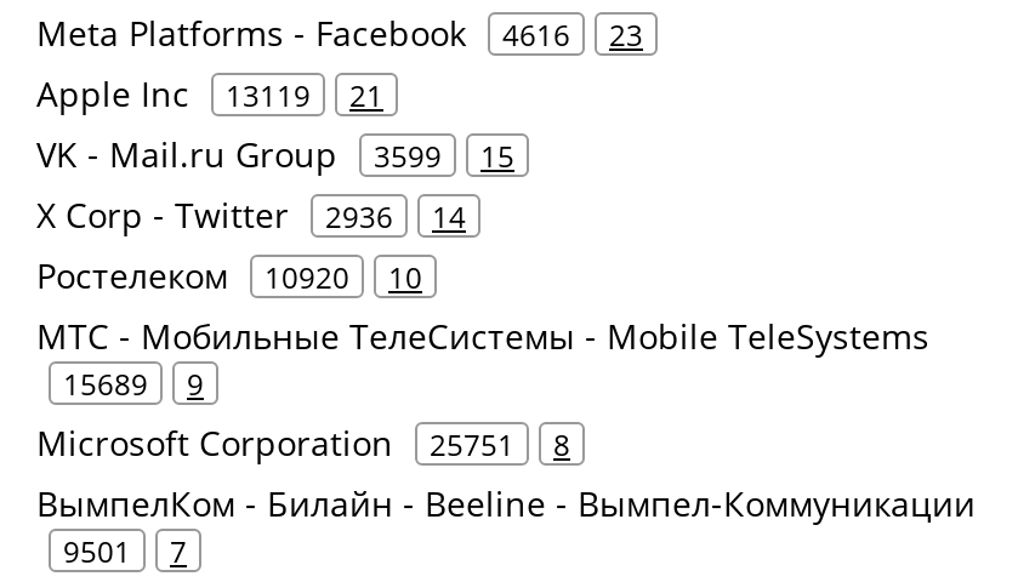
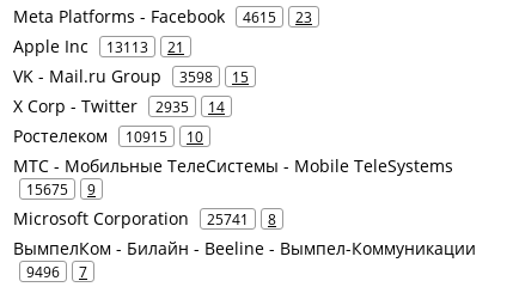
[36,10,643,56] Meta Platforms - Facebook 4616 23 -> [13,5,312,28] Meta Platforms - Facebook 4615 23
[36,70,383,116] Apple Inc 13119 21 -> [13,35,184,57] Apple Inc 13113 21
[36,131,514,177] VK - Mail.ru Group 3599 15 -> [13,65,249,87] VK - Mail.ru Group 3598 15
[36,192,466,238] X Corp - Twitter 2936 14 -> [13,94,225,117] X Corp - Twitter 2935 14
[36,252,422,298] Ростелеком 10920 10 -> [13,124,203,147] Ростелеком 10915 10
[63,364,204,403] 15689 9 -> [26,179,96,199] 15675 9
[36,420,570,466] Microsoft Corporation 25751 8 -> [13,207,276,230] Microsoft Corporation 25741 8
[63,531,187,570] 9501 7 -> [26,262,87,281] 9496 7

